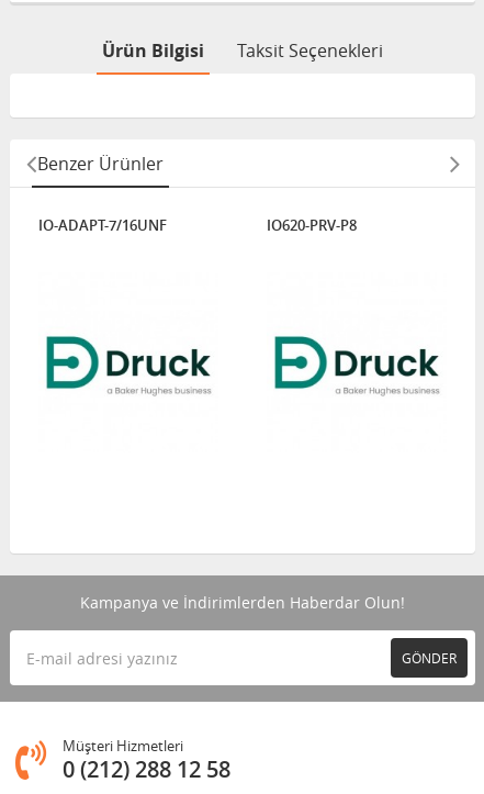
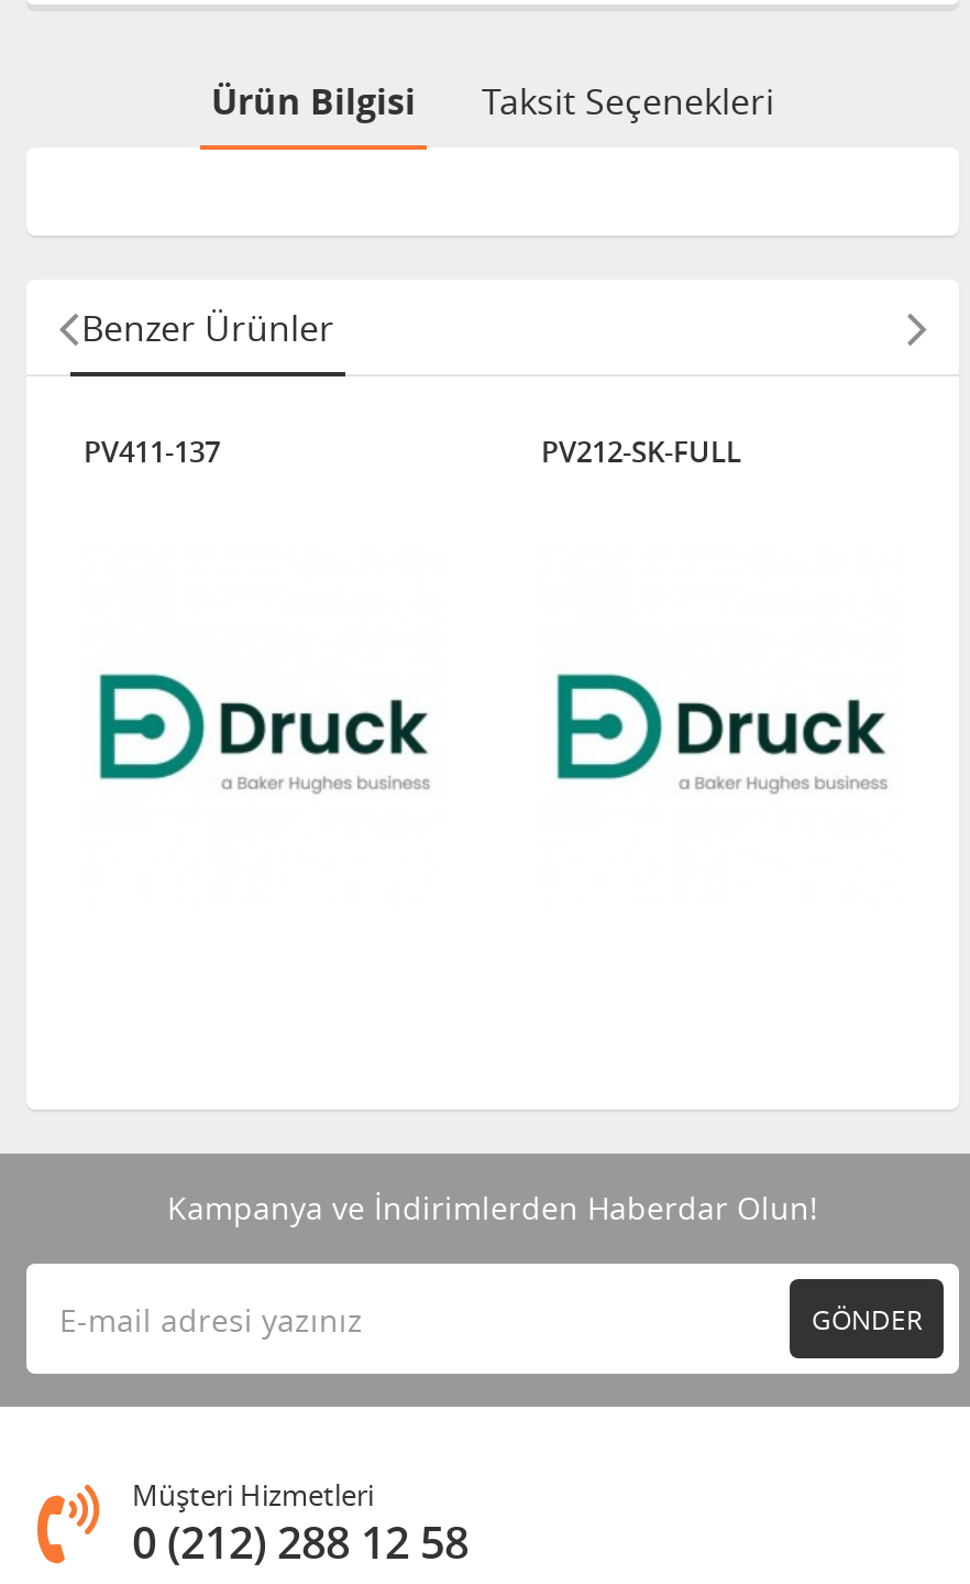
[38,215,357,235] IO-ADAPT-7/16UNF | IO620-PRV-P8 -> [84,431,741,471] PV411-137 | PV212-SK-FULL

